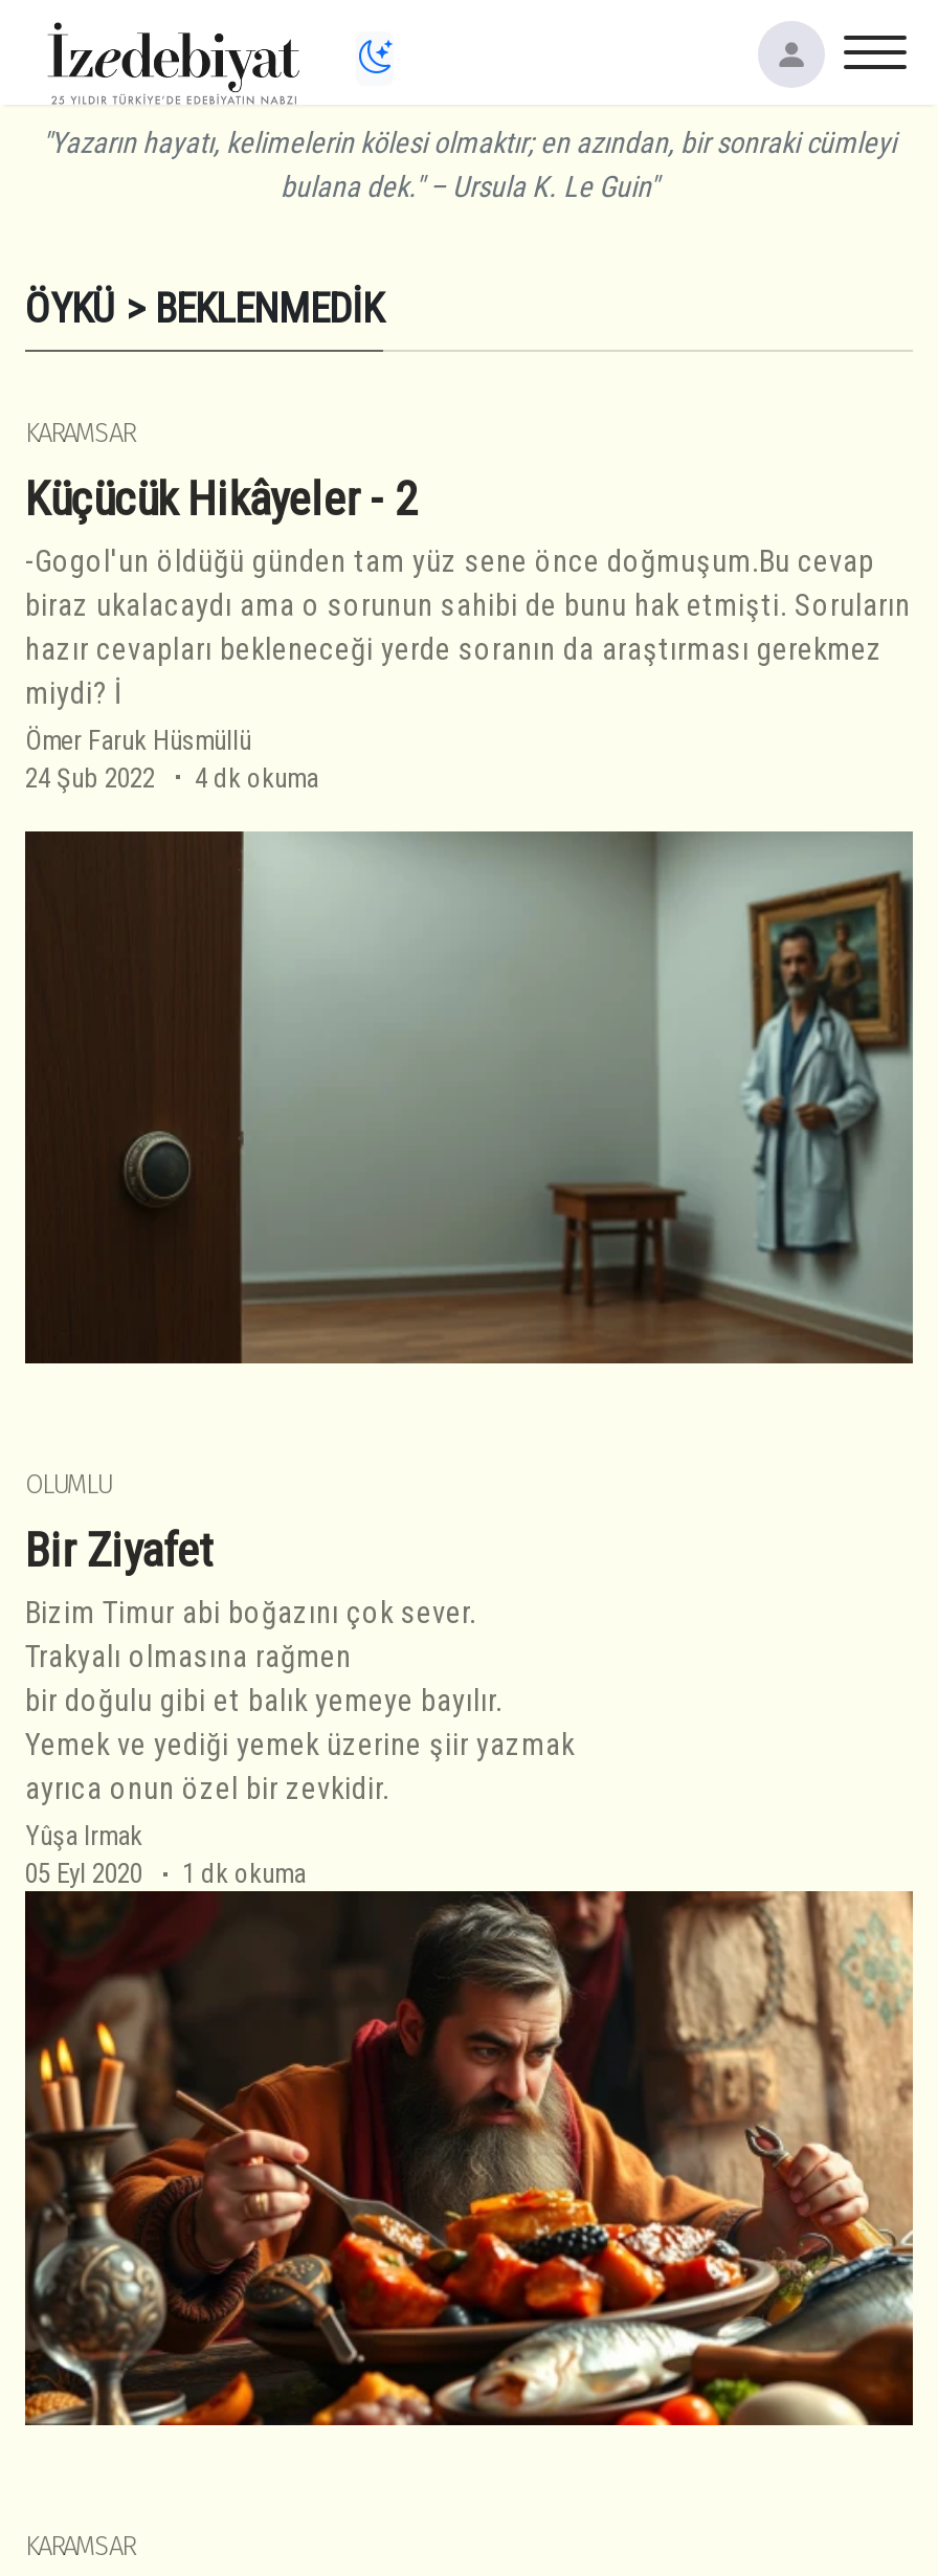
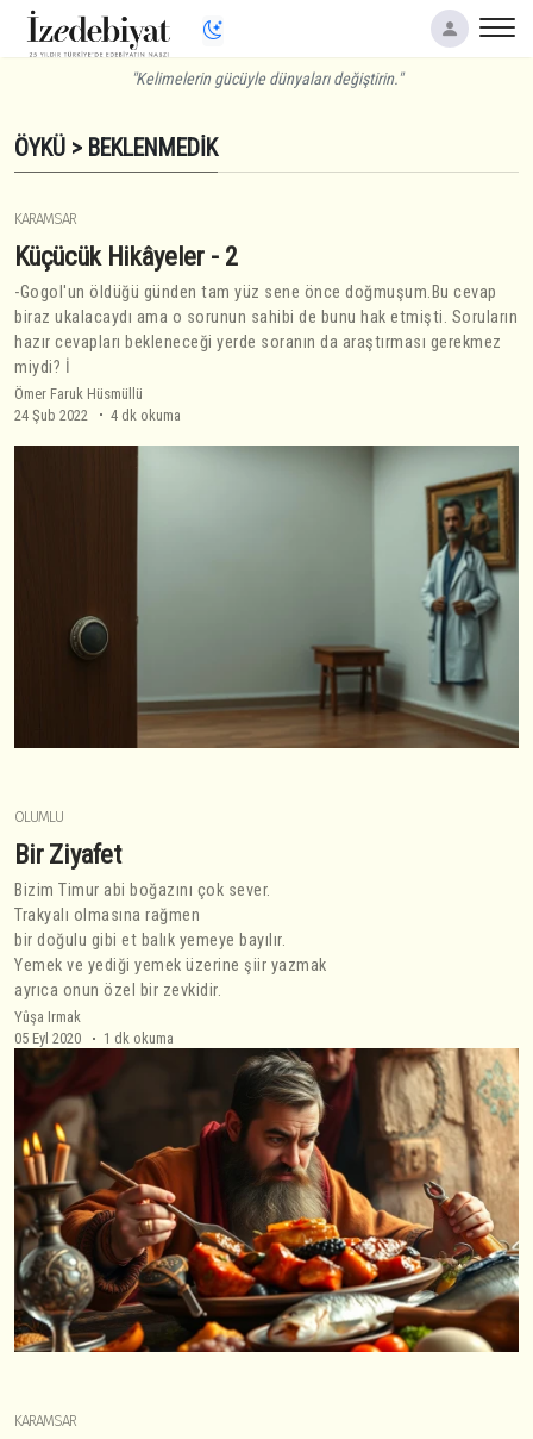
[42,126,896,203] "Yazarın hayatı, kelimelerin kölesi olmaktır; en azından, bir sonraki cümleyi | bulana dek." – Ursula K. Le Guin" -> [131,69,402,88] "Kelimelerin gücüyle dünyaları değiştirin."

